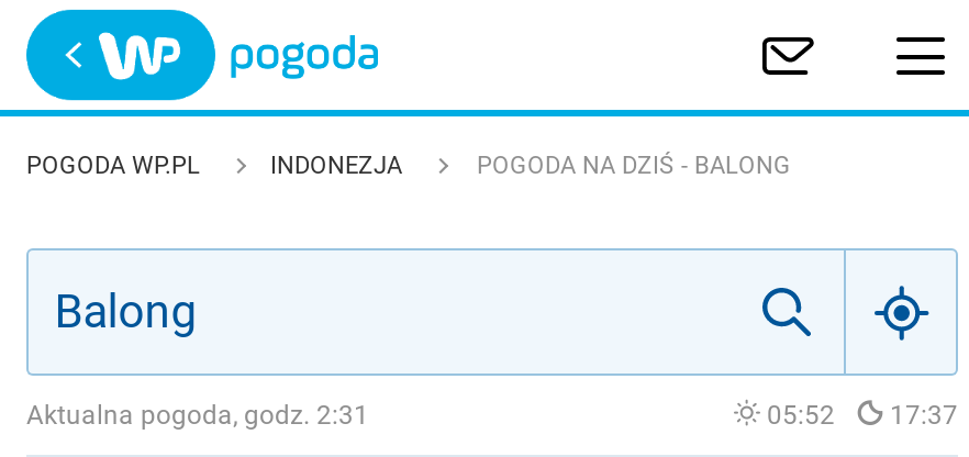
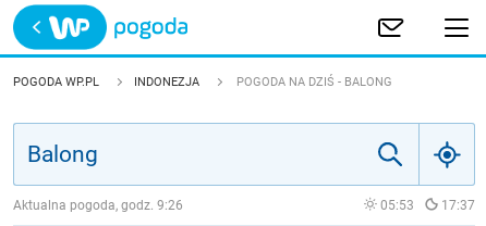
[26,400,369,431] Aktualna pogoda, godz. 2:31 -> [13,198,183,213] Aktualna pogoda, godz. 9:26
[767,400,958,431] 05:52 17:37 -> [380,198,475,213] 05:53 17:37

